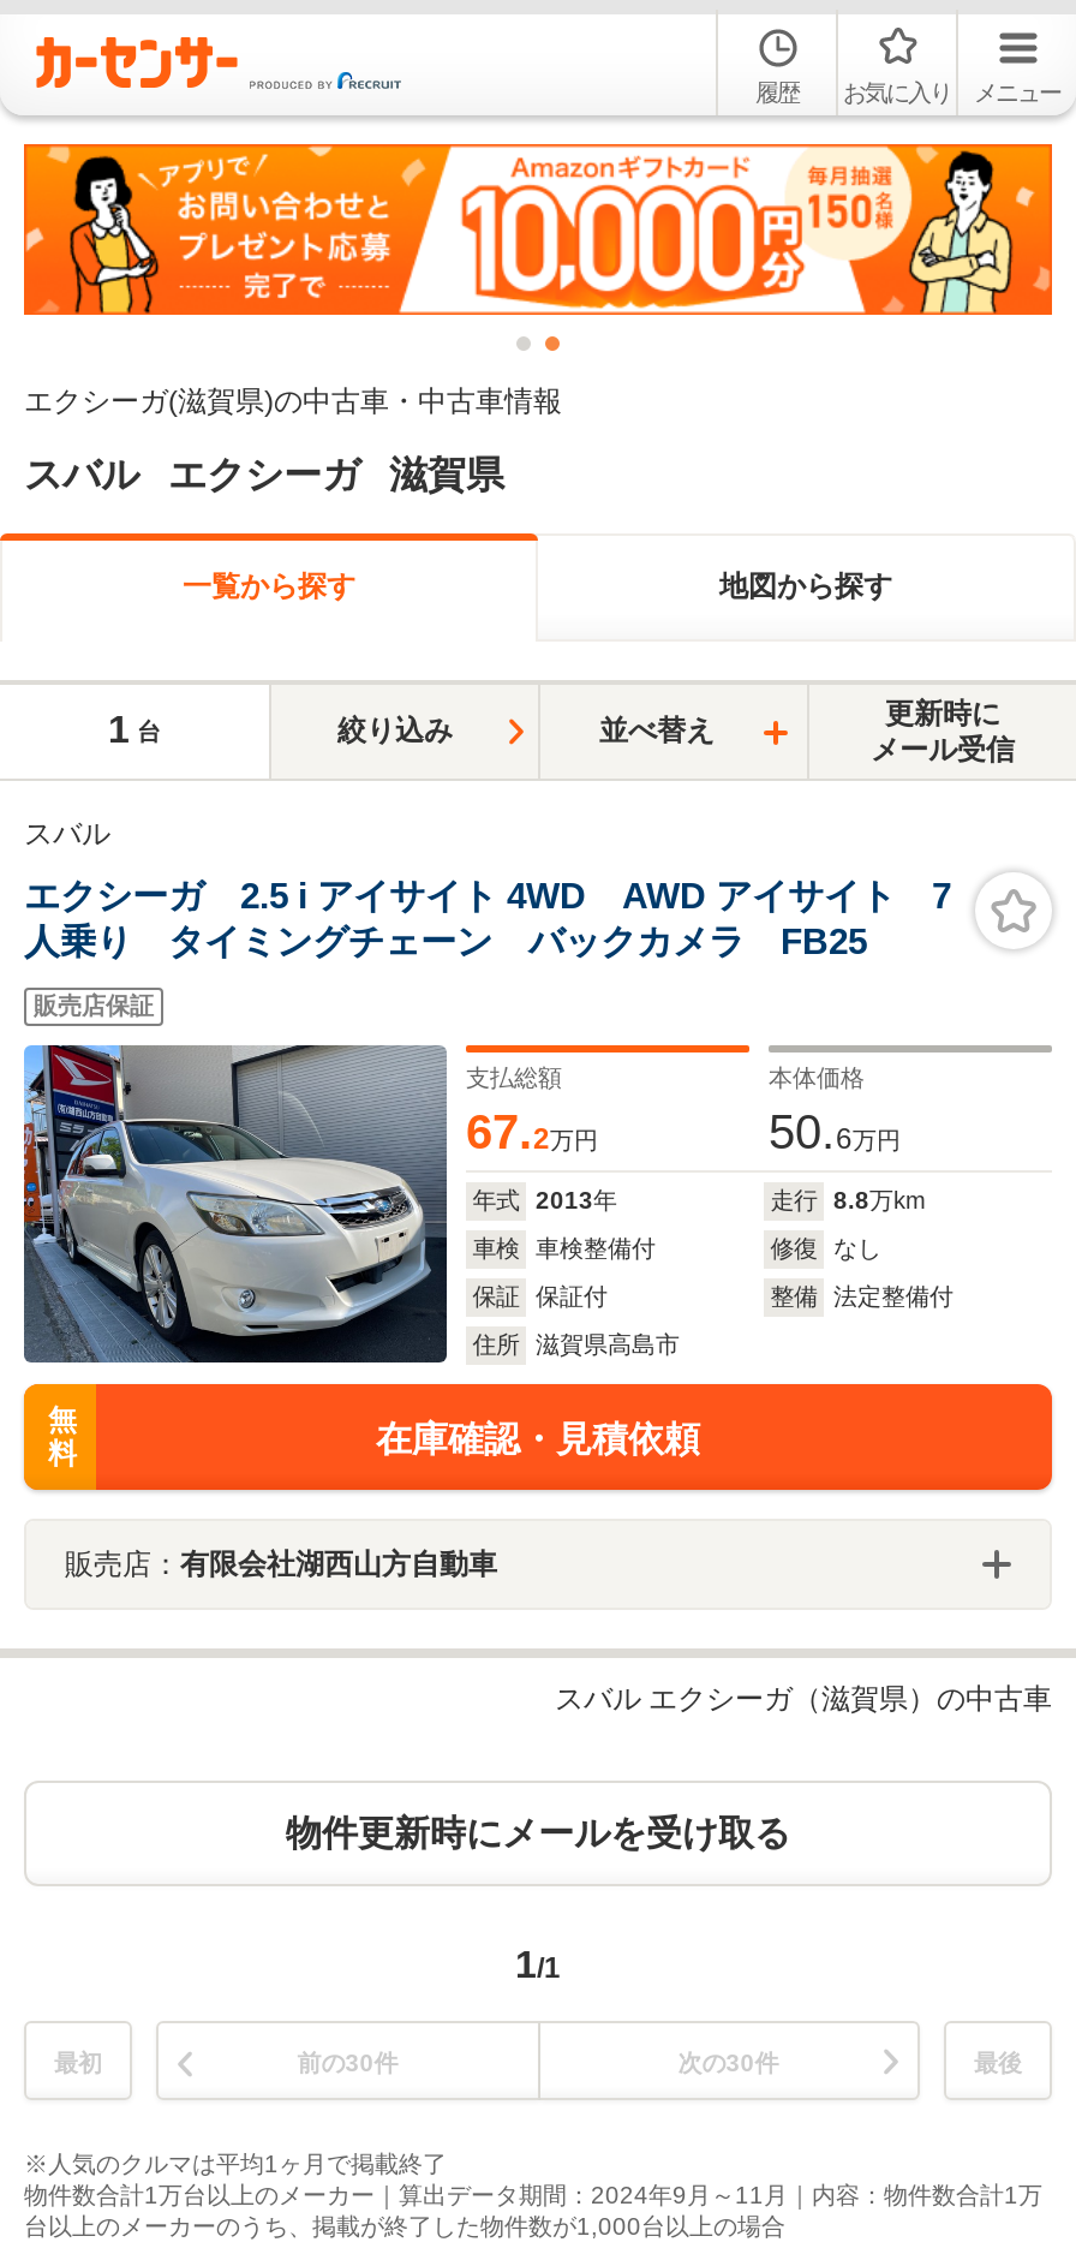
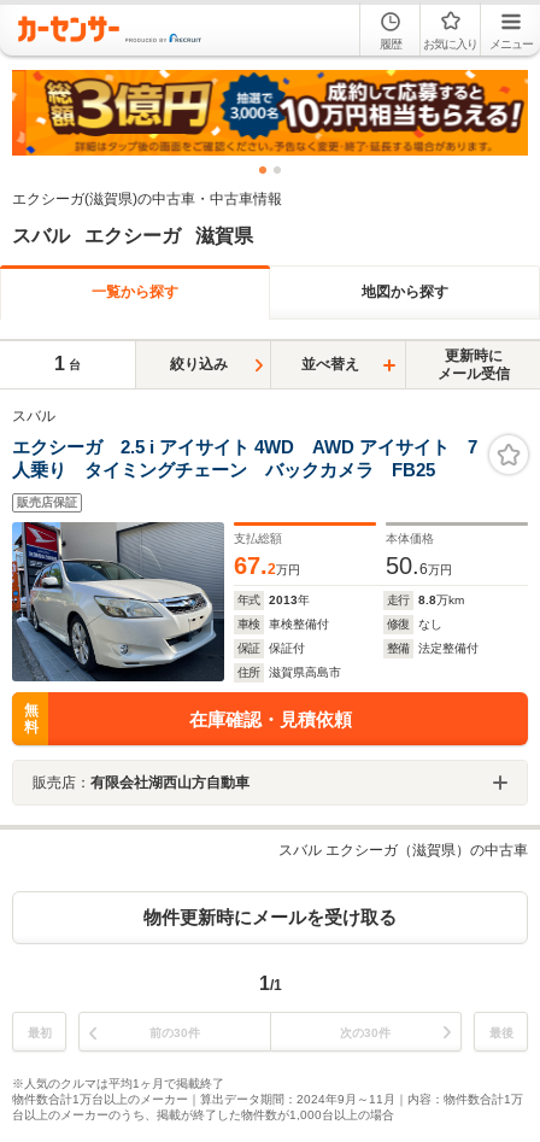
[24,142,1052,315] [image] -> [12,69,528,156] [image]

